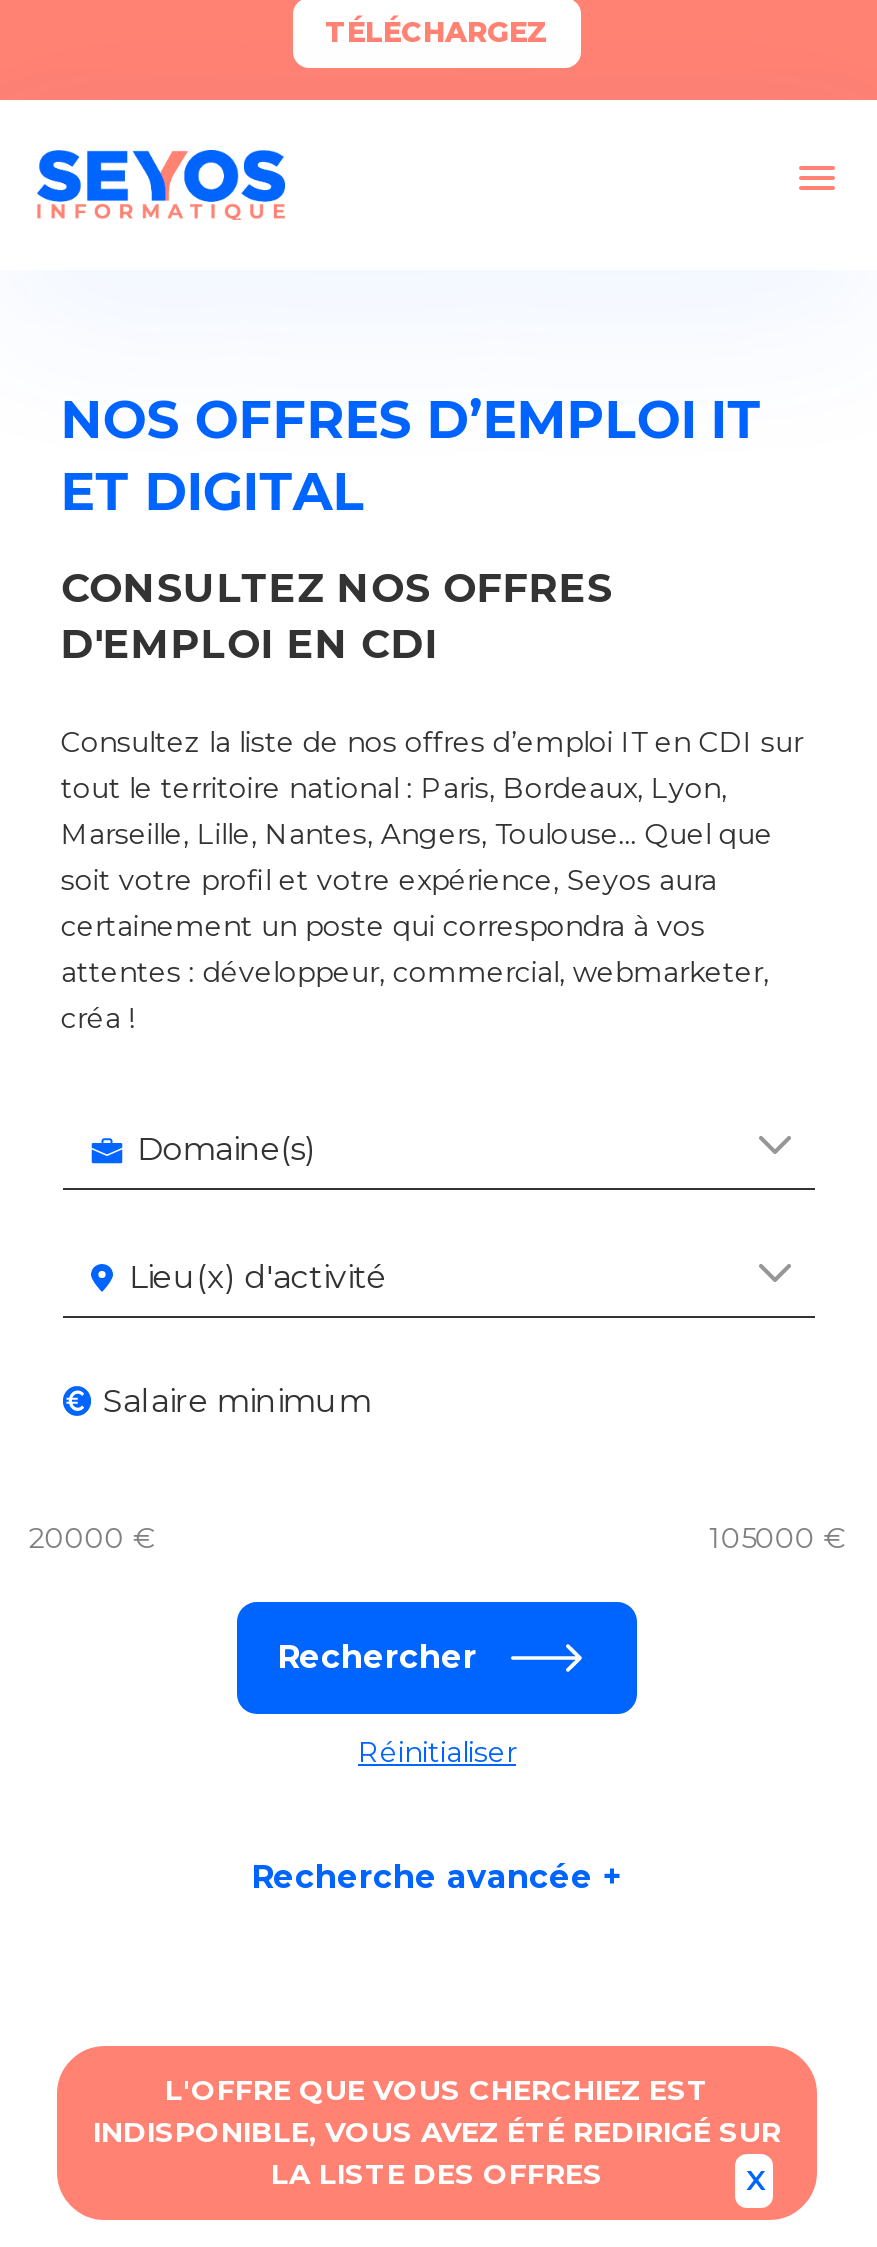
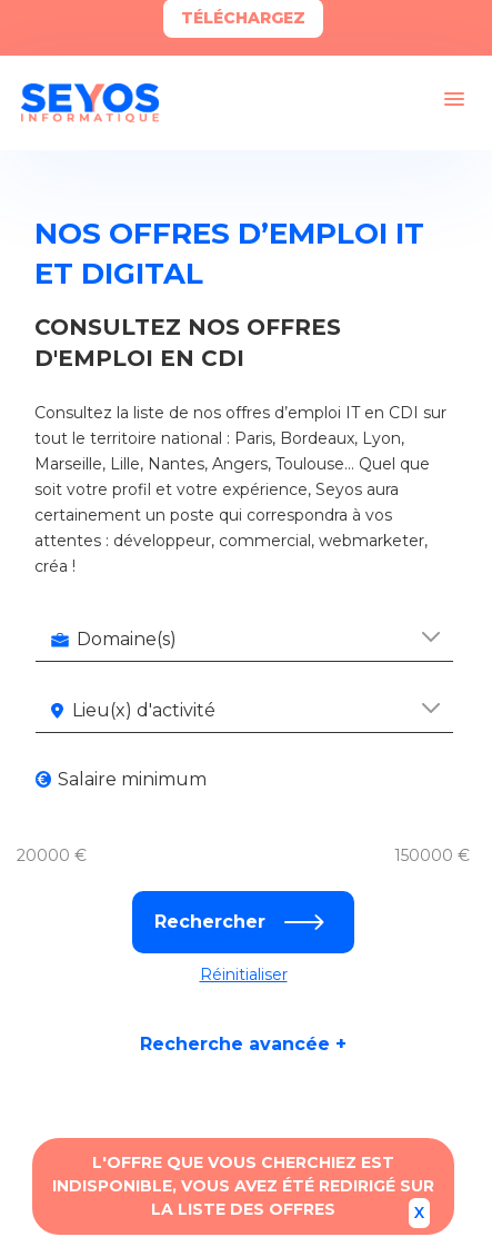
[709,1520,845,1556] 105000 € -> [394,846,470,866] 150000 €

